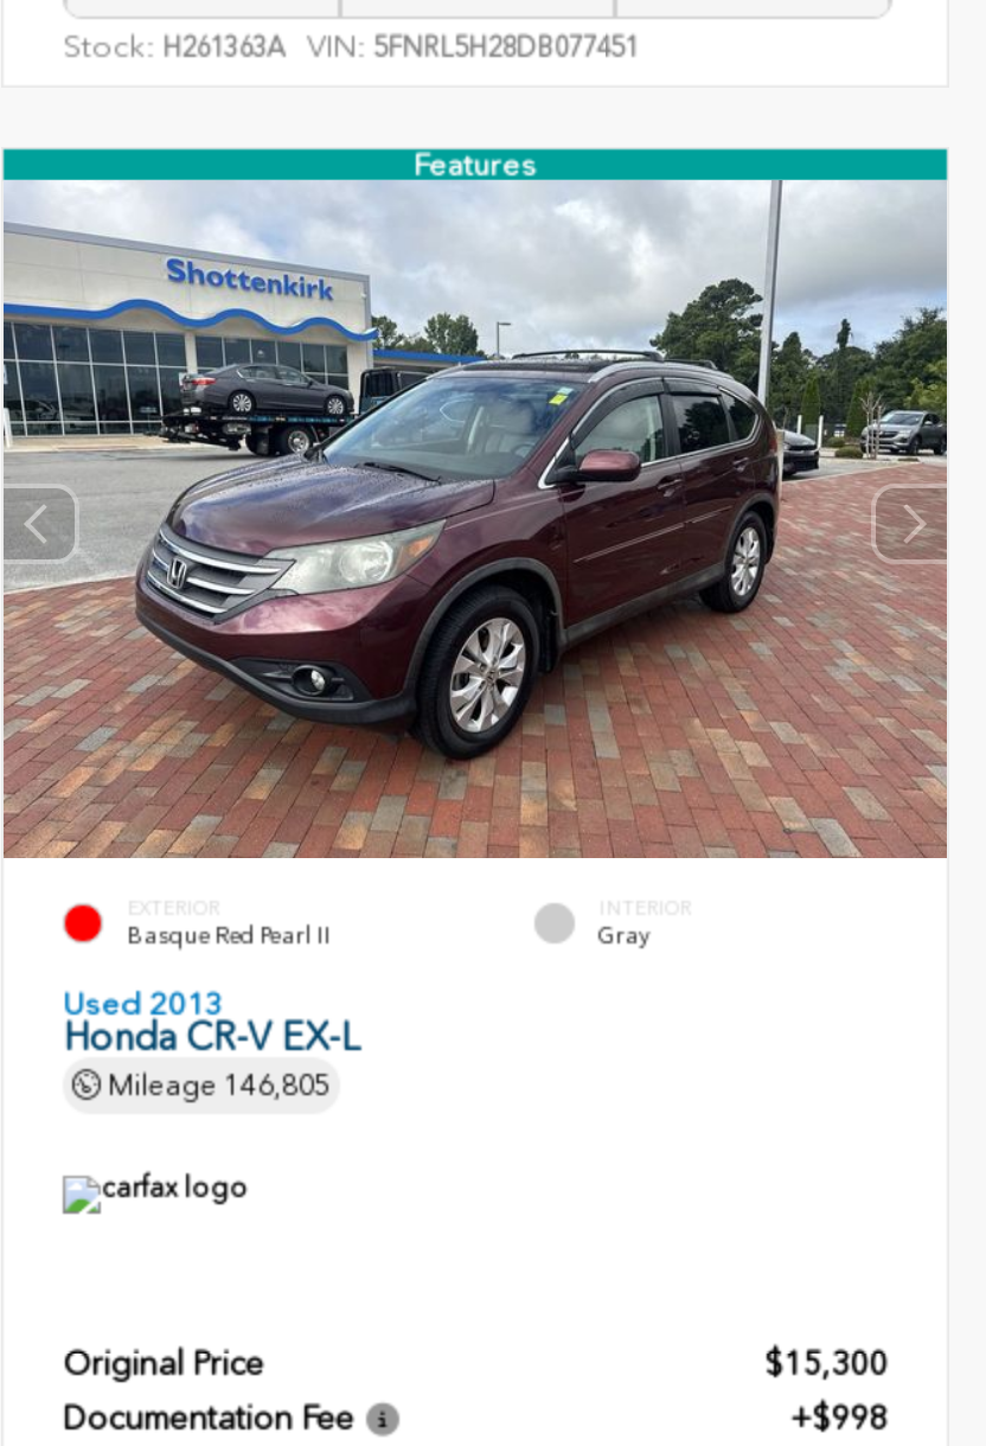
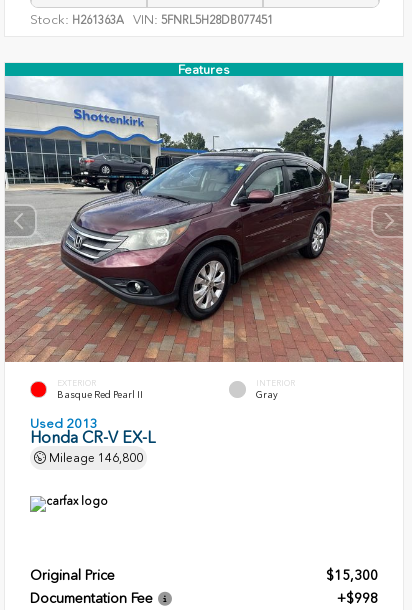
[101,1067,331,1100] Mileage 146,805 -> [46,450,143,464] Mileage 146,800

